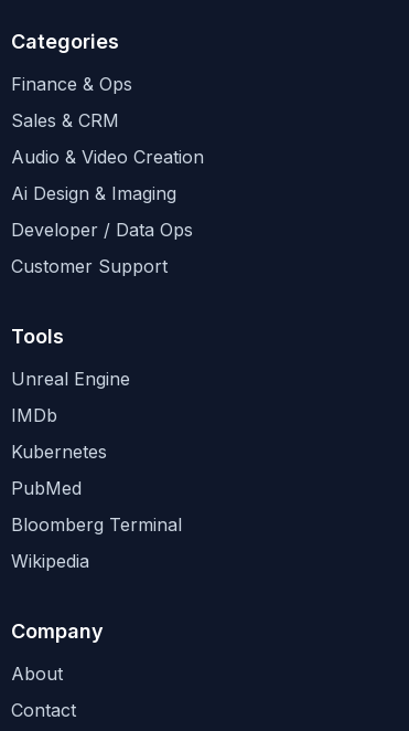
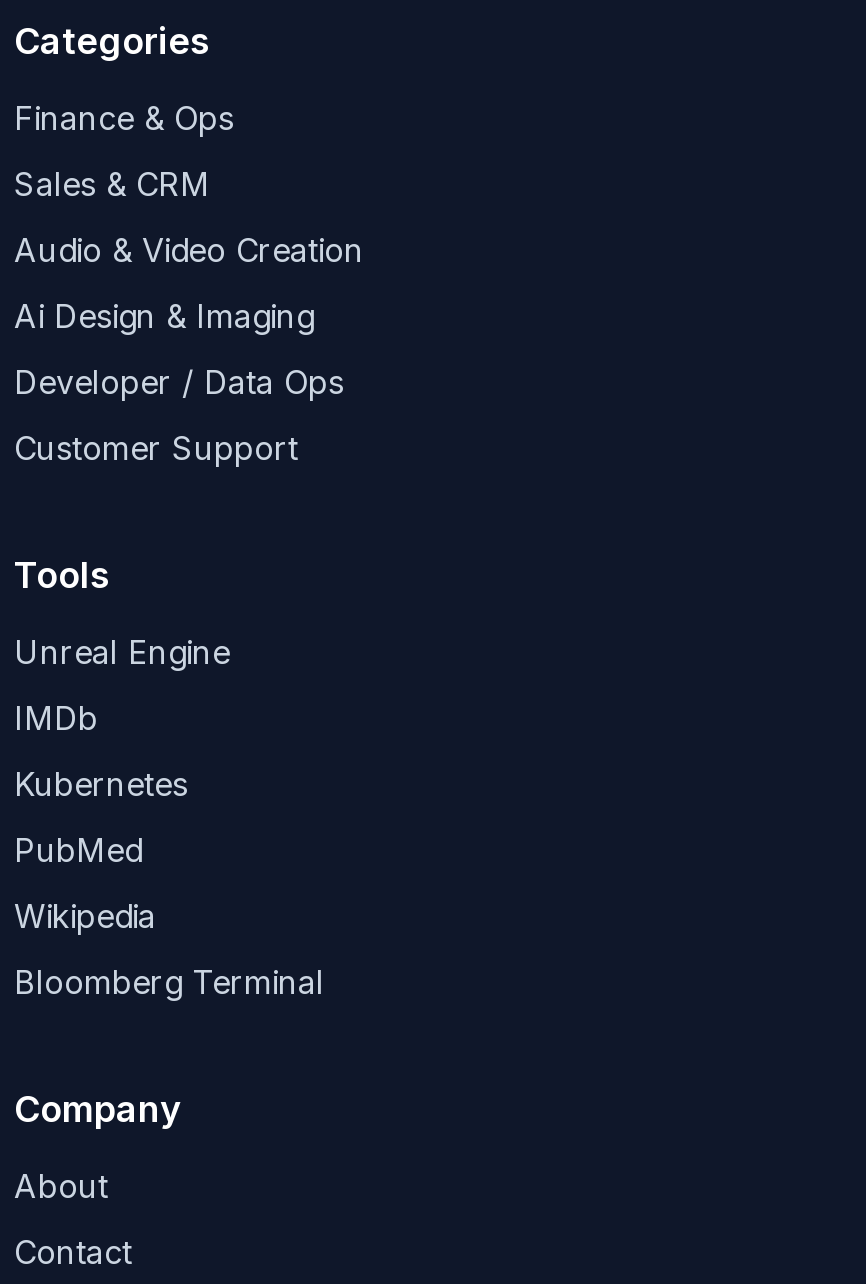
moved [11,513,182,536] -> [14,962,324,1002]: Bloomberg Terminal
moved [11,550,89,572] -> [14,896,156,936]: Wikipedia

